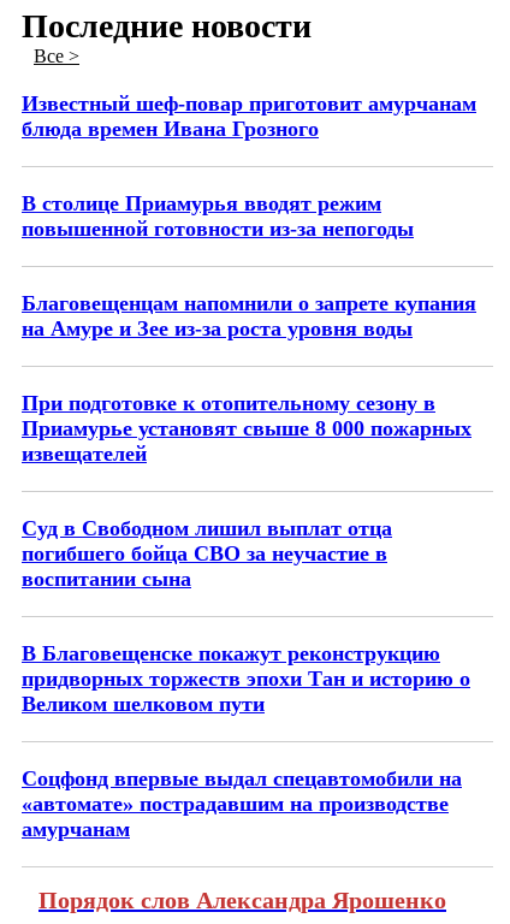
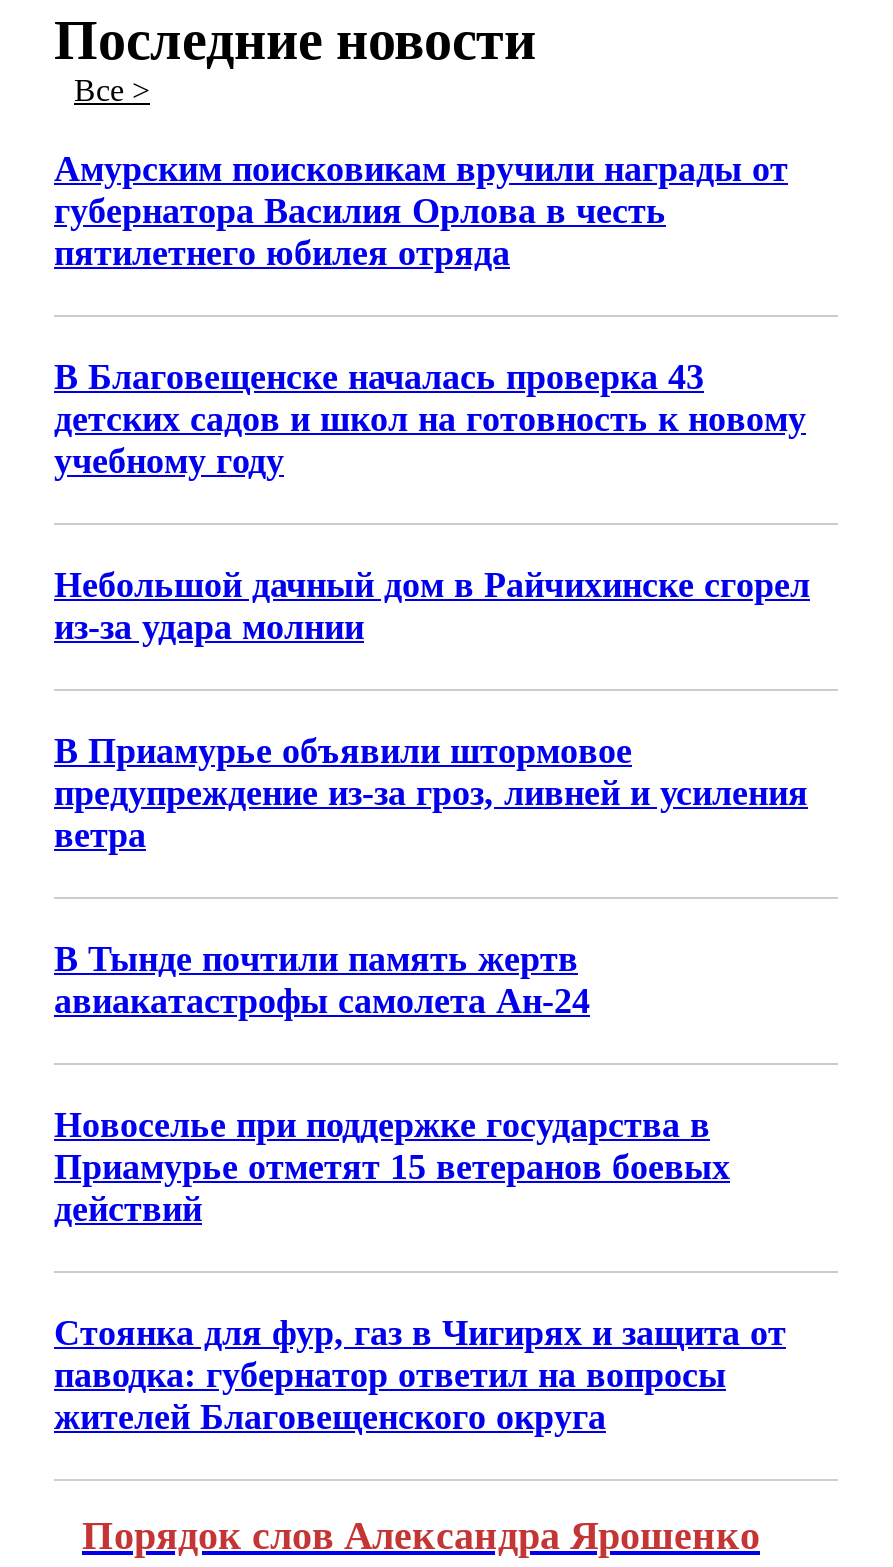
[22,92,476,141] Известный шеф-повар приготовит амурчанам | блюда времен Ивана Грозного -> [54,150,788,274] Амурским поисковикам вручили награды от | губернатора Василия Орлова в честь | пятилетнего юбилея отряда
[22,192,414,241] В столице Приамурья вводят режим | повышенной готовности из-за непогоды -> [54,358,806,482] В Благовещенске началась проверка 43 | детских садов и школ на готовность к новому | учебному году
[22,292,476,341] Благовещенцам напомнили о запрете купания | на Амуре и Зее из-за роста уровня воды -> [54,566,810,648] Небольшой дачный дом в Райчихинске сгорел | из-за удара молнии
[22,391,472,466] При подготовке к отопительному сезону в | Приамурье установят свыше 8 000 пожарных | извещателей -> [54,732,808,856] В Приамурье объявили штормовое | предупреждение из-за гроз, ливней и усиления | ветра
[22,517,392,591] Суд в Свободном лишил выплат отца | погибшего бойца СВО за неучастие в | воспитании сына -> [54,940,590,1022] В Тынде почтили память жертв | авиакатастрофы самолета Ан-24
[22,642,470,716] В Благовещенске покажут реконструкцию | придворных торжеств эпохи Тан и историю о | Великом шелковом пути -> [54,1106,730,1230] Новоселье при поддержке государства в | Приамурье отметят 15 ветеранов боевых | действий
[22,767,462,841] Соцфонд впервые выдал спецавтомобили на | «автомате» пострадавшим на производстве | амурчанам -> [54,1314,786,1438] Стоянка для фур, газ в Чигирях и защита от | паводка: губернатор ответил на вопросы | жителей Благовещенского округа

